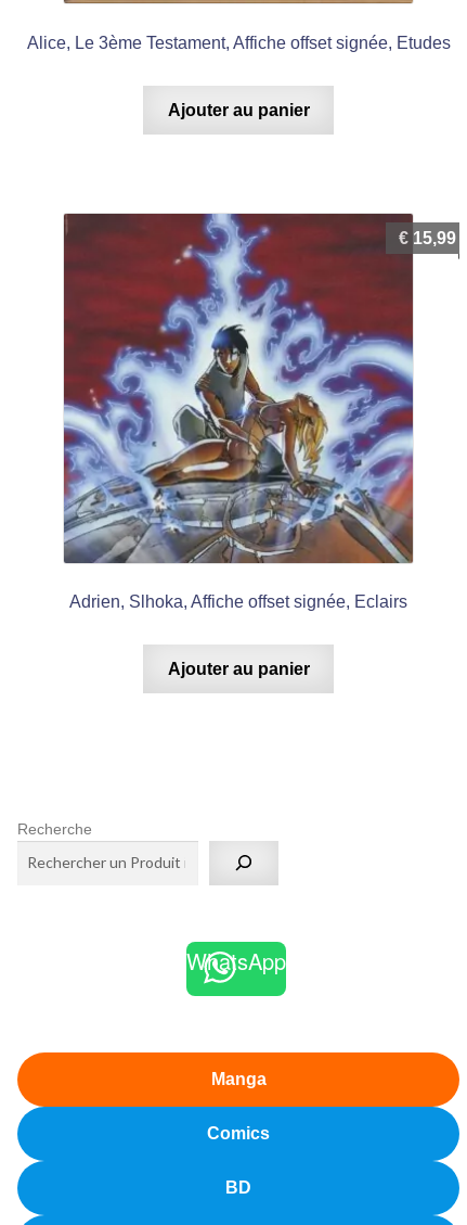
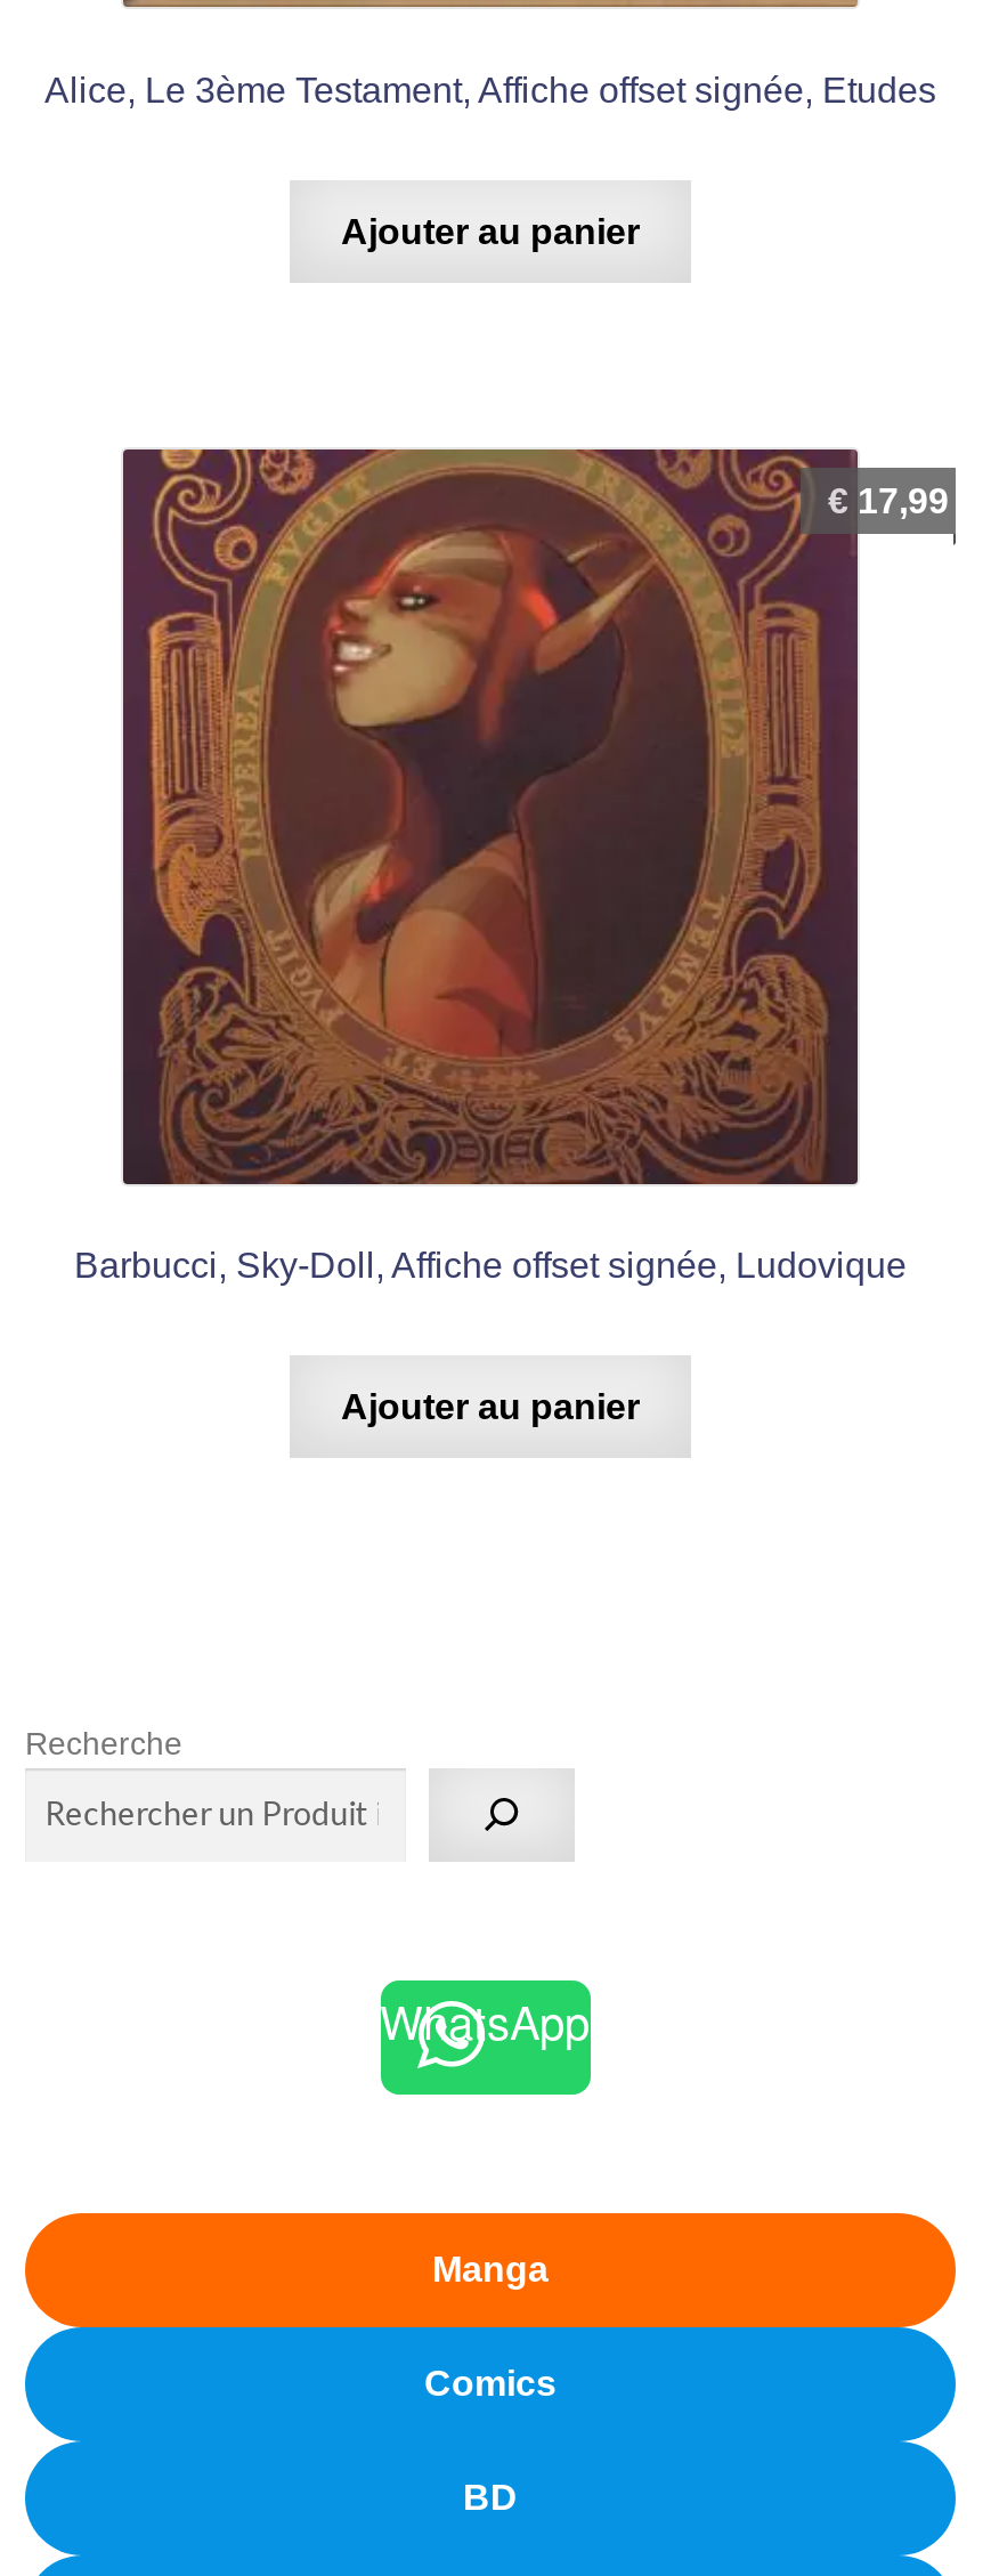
[63,213,456,564] [image] | €15,99 -> [121,447,949,1186] [image] | €17,99
[69,593,407,611] Adrien, Slhoka, Affiche offset signée, Eclairs -> [74,1247,907,1285] Barbucci, Sky-Doll, Affiche offset signée, Ludovique

